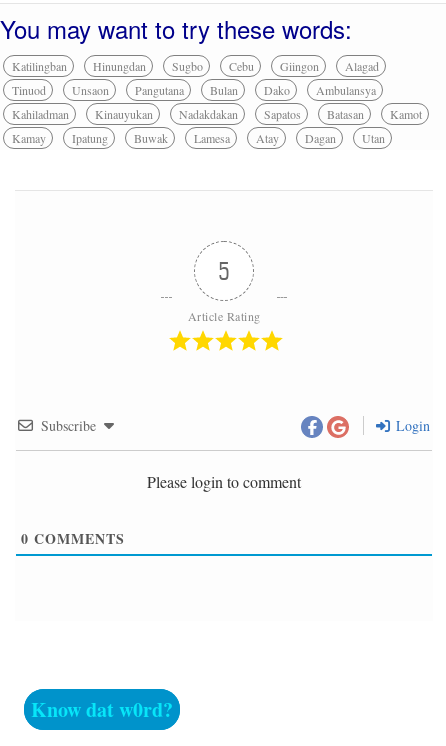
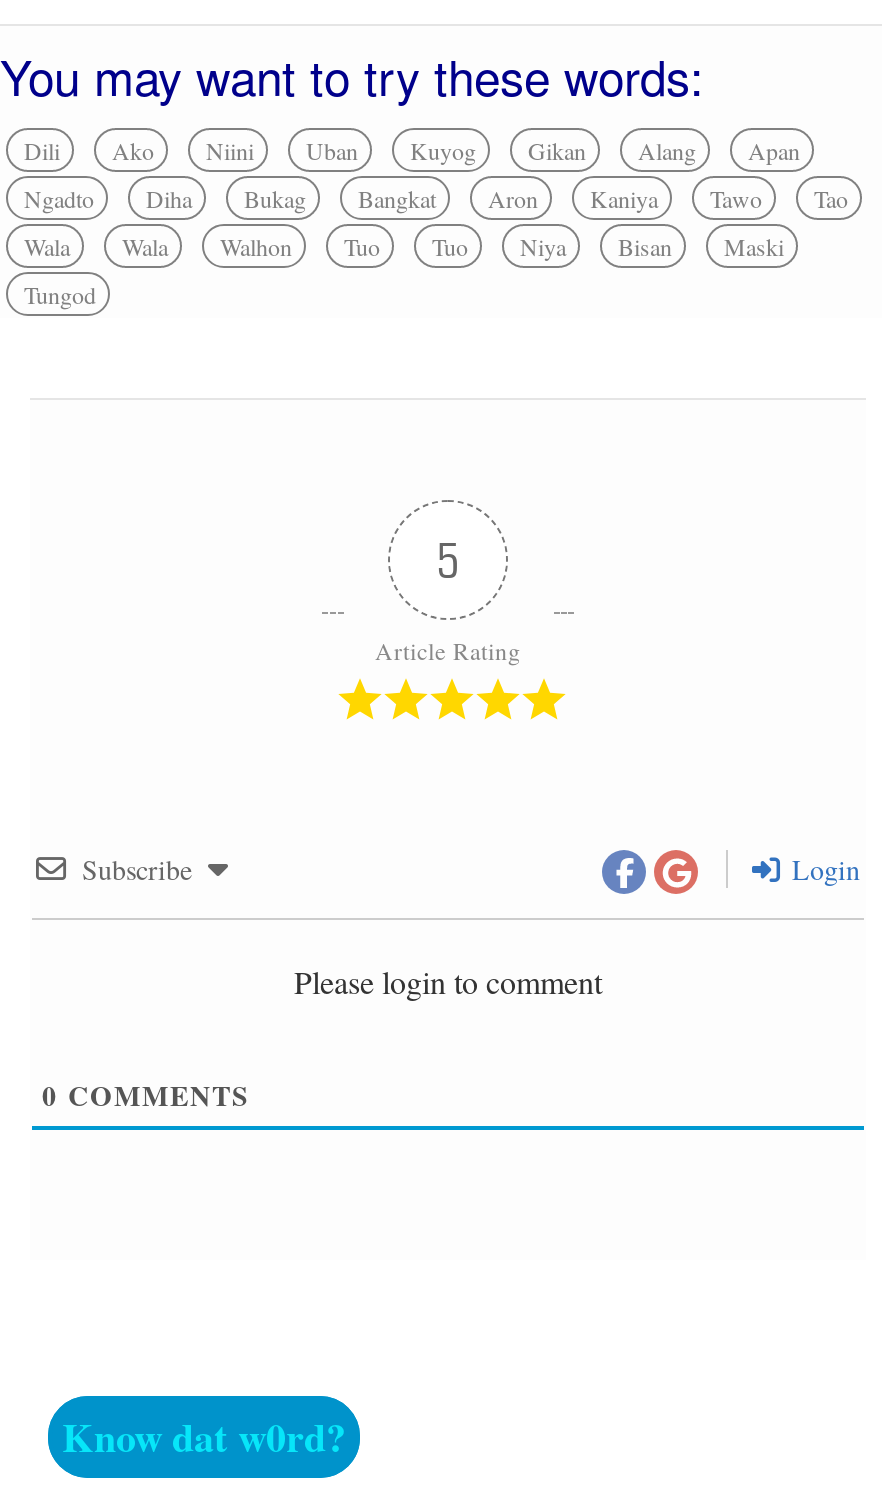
[12,58,379,74] Katilingban | Hinungdan | Sugbo | Cebu | Giingon | Alagad -> [24,135,800,167] Dili | Ako | Niini | Uban | Kuyog | Gikan | Alang | Apan
[12,82,376,98] Tinuod | Unsaon | Pangutana | Bulan | Dako | Ambulansya -> [24,183,848,215] Ngadto | Diha | Bukag | Bangkat | Aron | Kaniya | Tawo | Tao
[12,106,422,122] Kahiladman | Kinauyukan | Nadakdakan | Sapatos | Batasan | Kamot -> [24,231,784,263] Wala | Wala | Walhon | Tuo | Tuo | Niya | Bisan | Maski
[12,130,385,146] Kamay | Ipatung | Buwak | Lamesa | Atay | Dagan | Utan -> [24,279,96,311] Tungod

